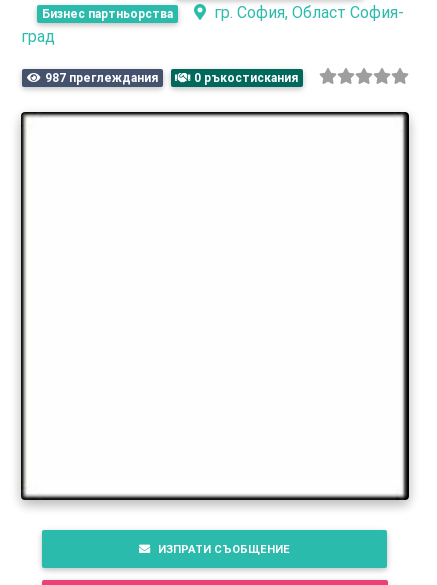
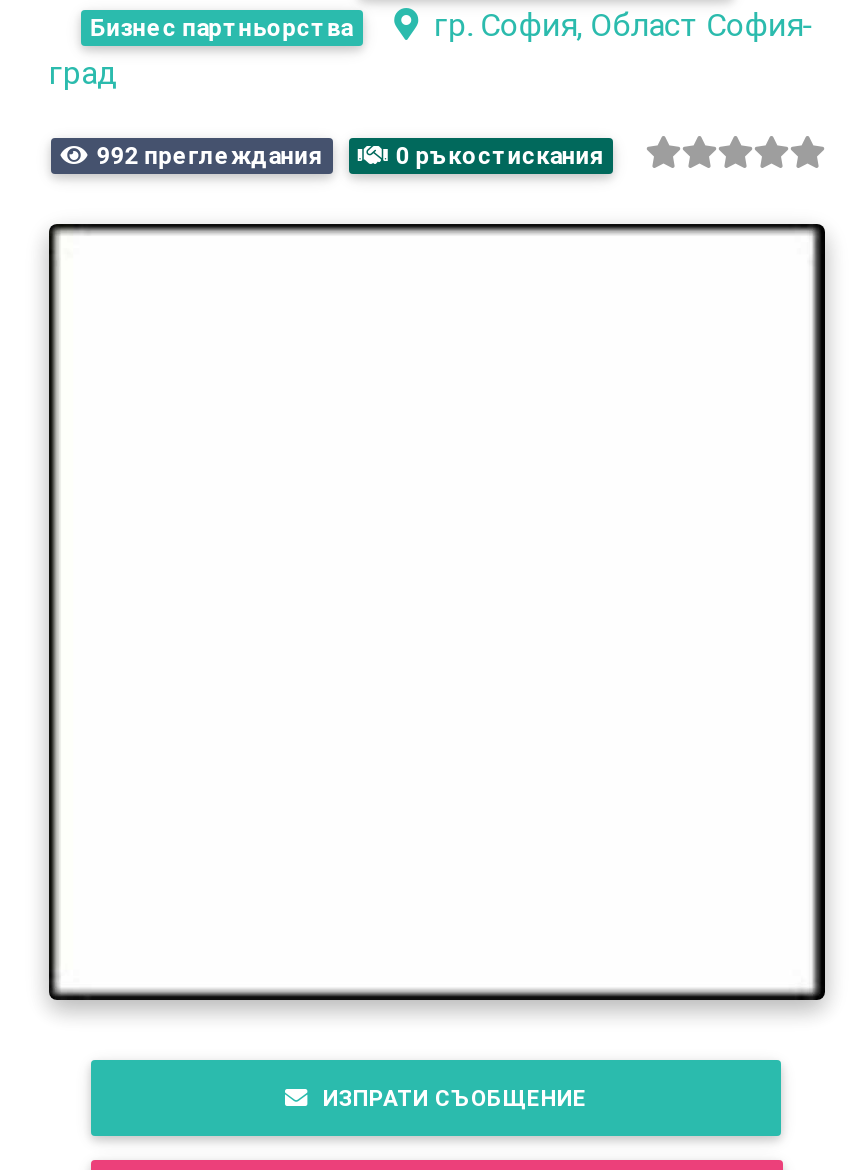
[45,70,158,85] 987 преглеждания -> [97,140,323,170] 992 преглеждания

